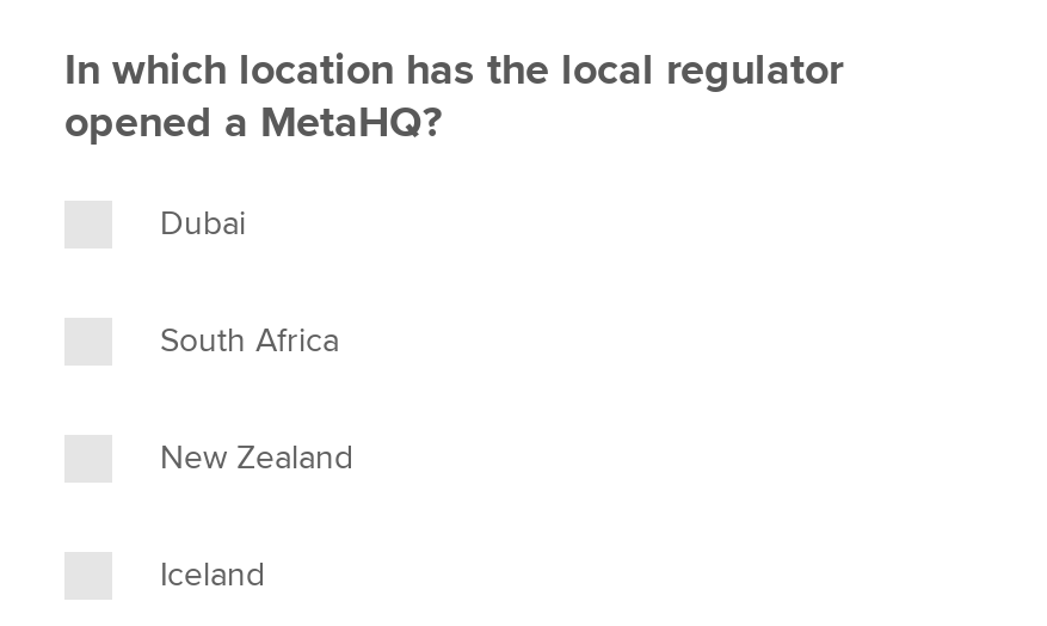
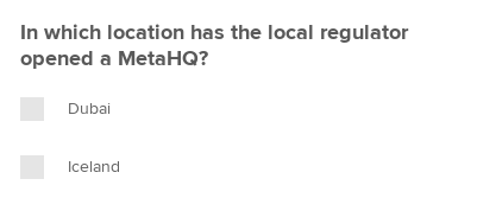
[160,320,353,478] South Africa | New Zealand -> none

